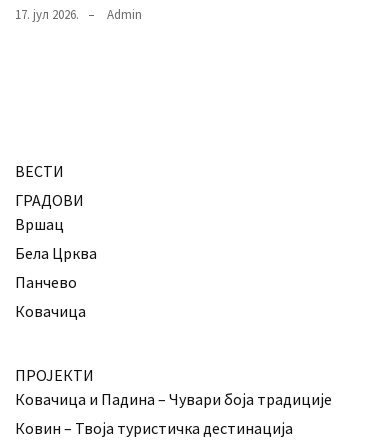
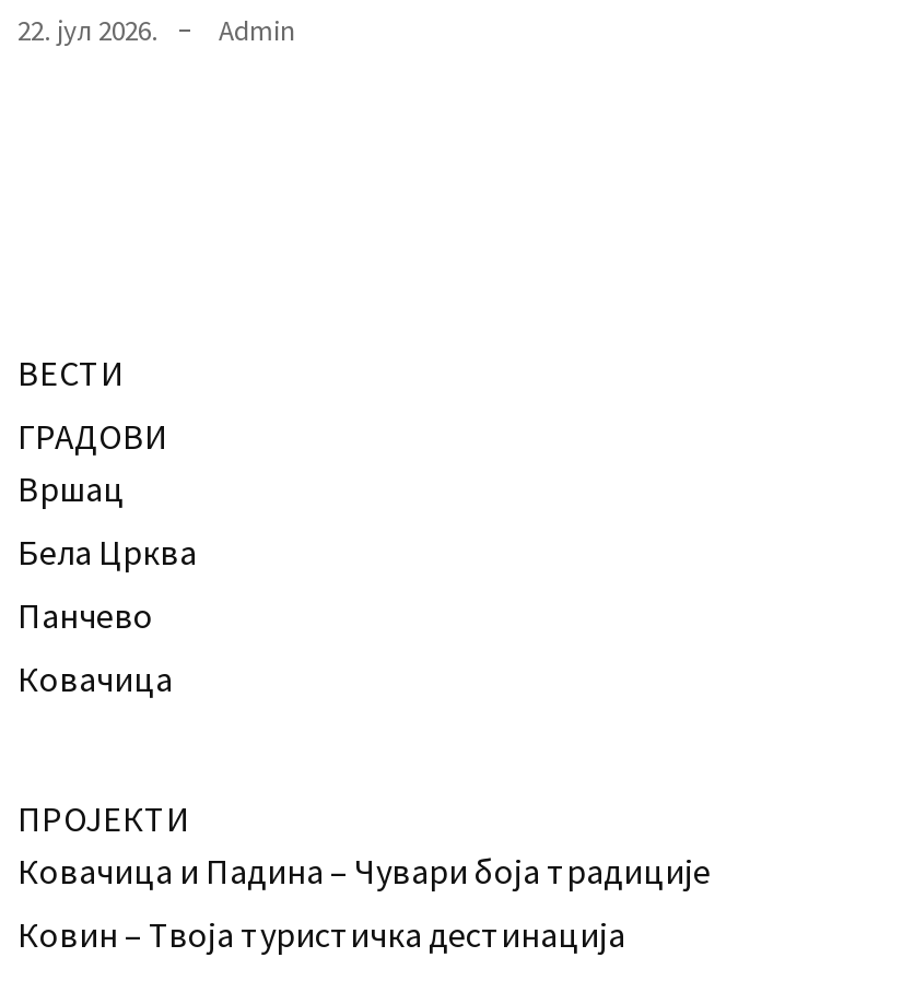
[15,6,142,23] 17. јул 2026. Admin -> [17,11,295,48] 22. јул 2026. Admin

